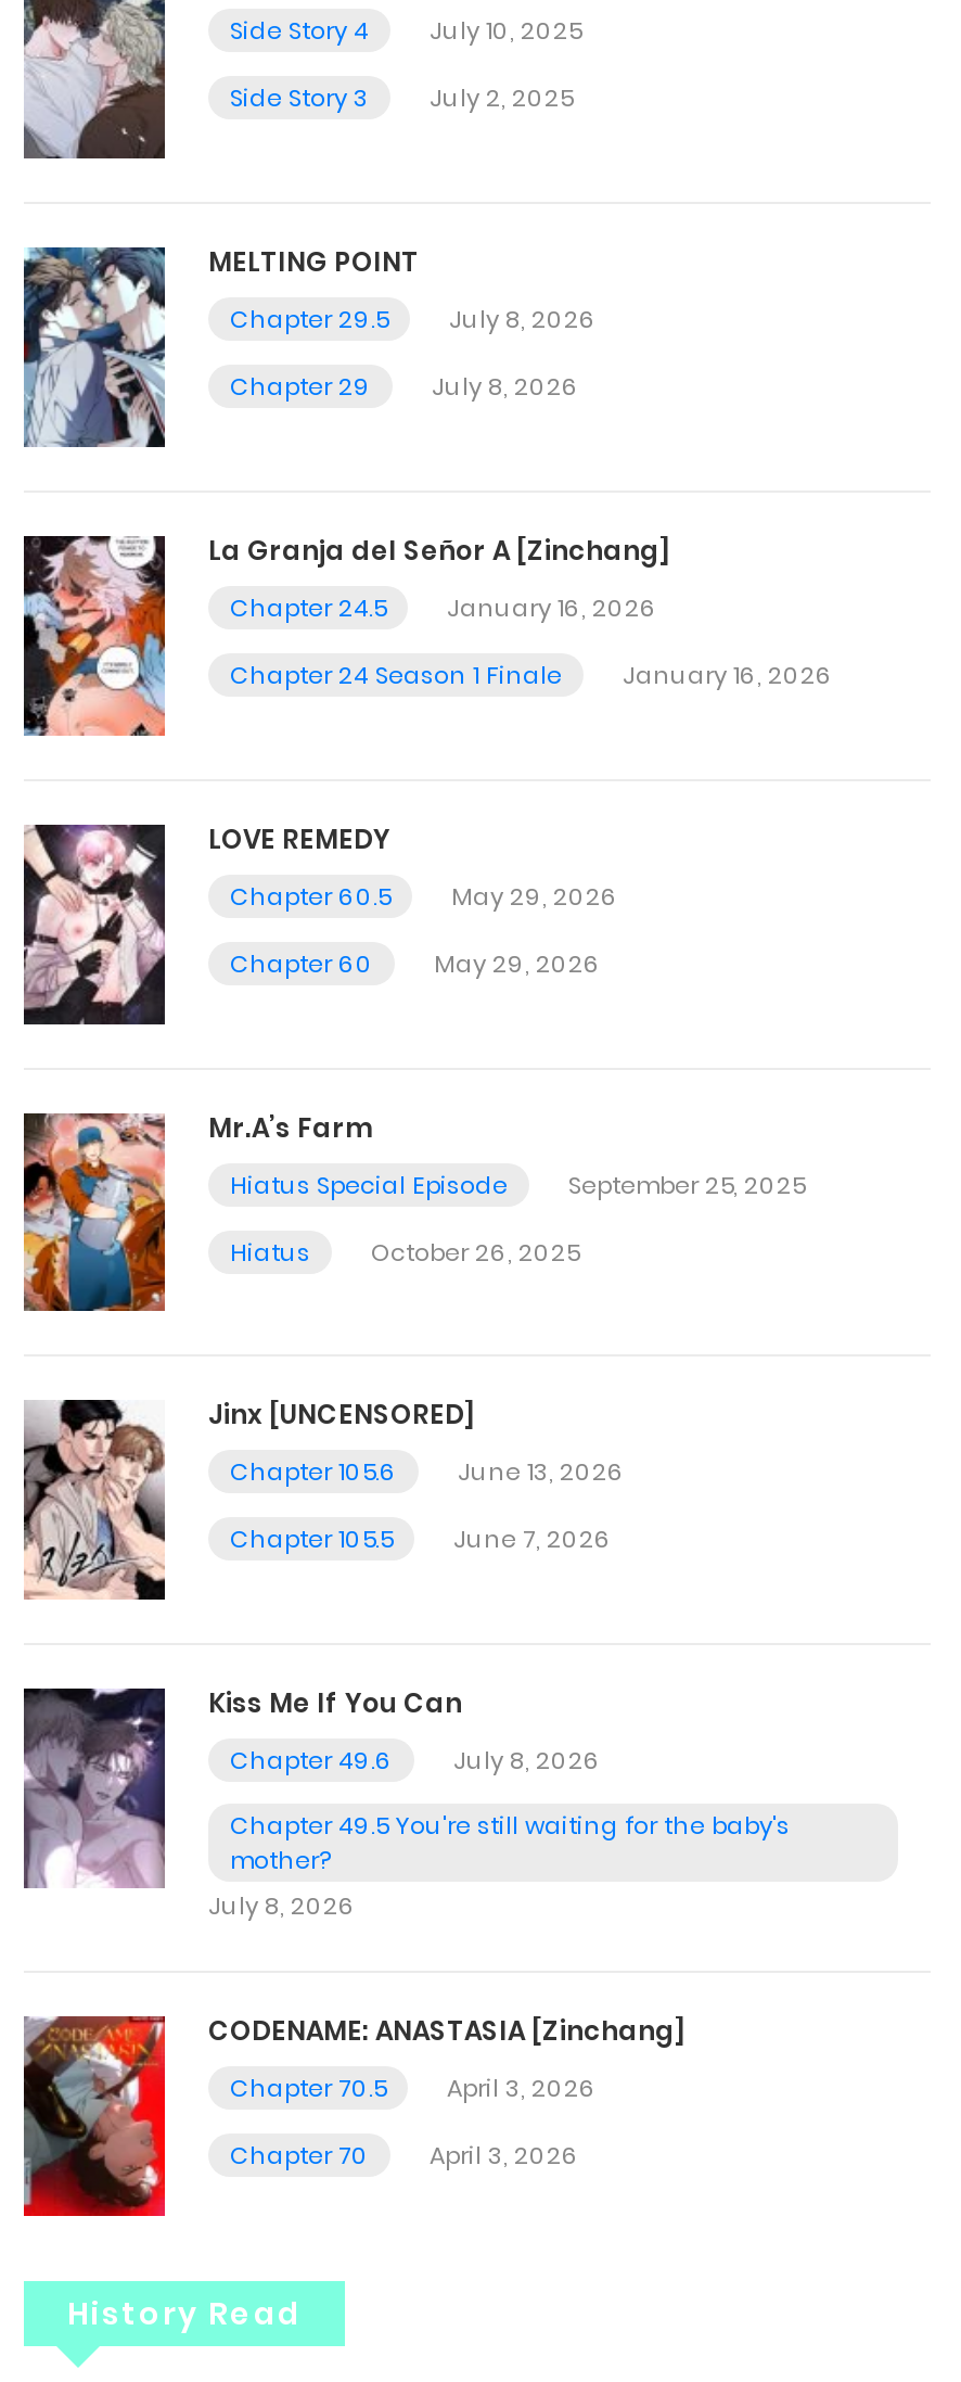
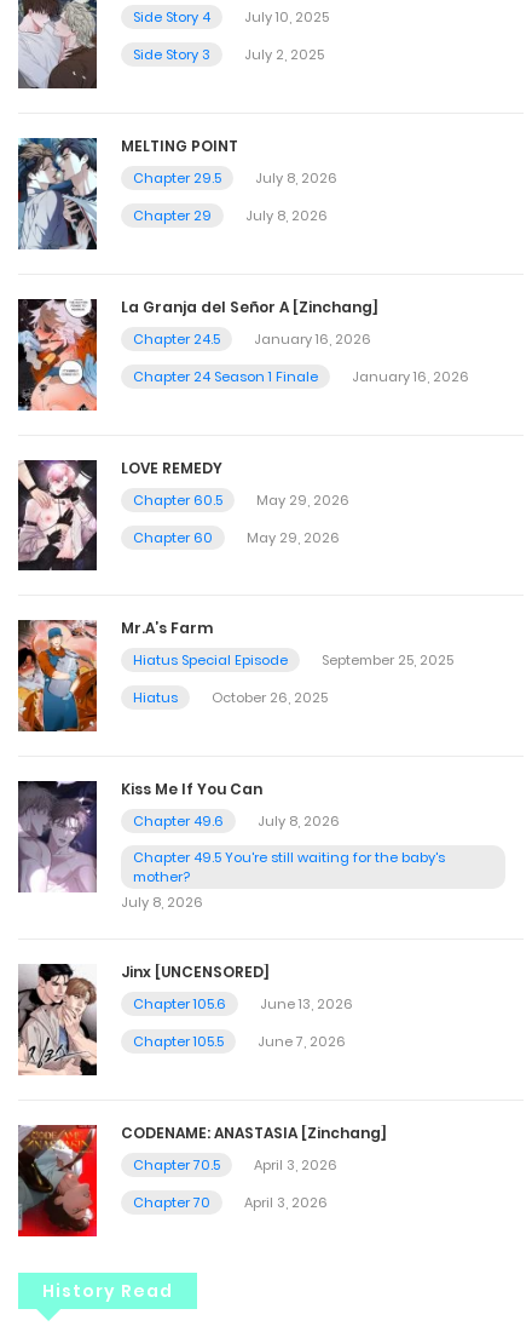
moved [24,1396,625,1602] -> [18,962,353,1077]: [image] | Jinx [UNCENSORED] | Chapter 105.6 | June 13, 2026 | Chapter 105.5 | June 7, 2026
moved [20,1684,790,1923] -> [16,779,445,912]: [image] | Kiss Me If You Can | Chapter 49.6 | July 8, 2026 | Chapter 49.5 You're still waiting for the baby's | mother? | July 8, 2026

